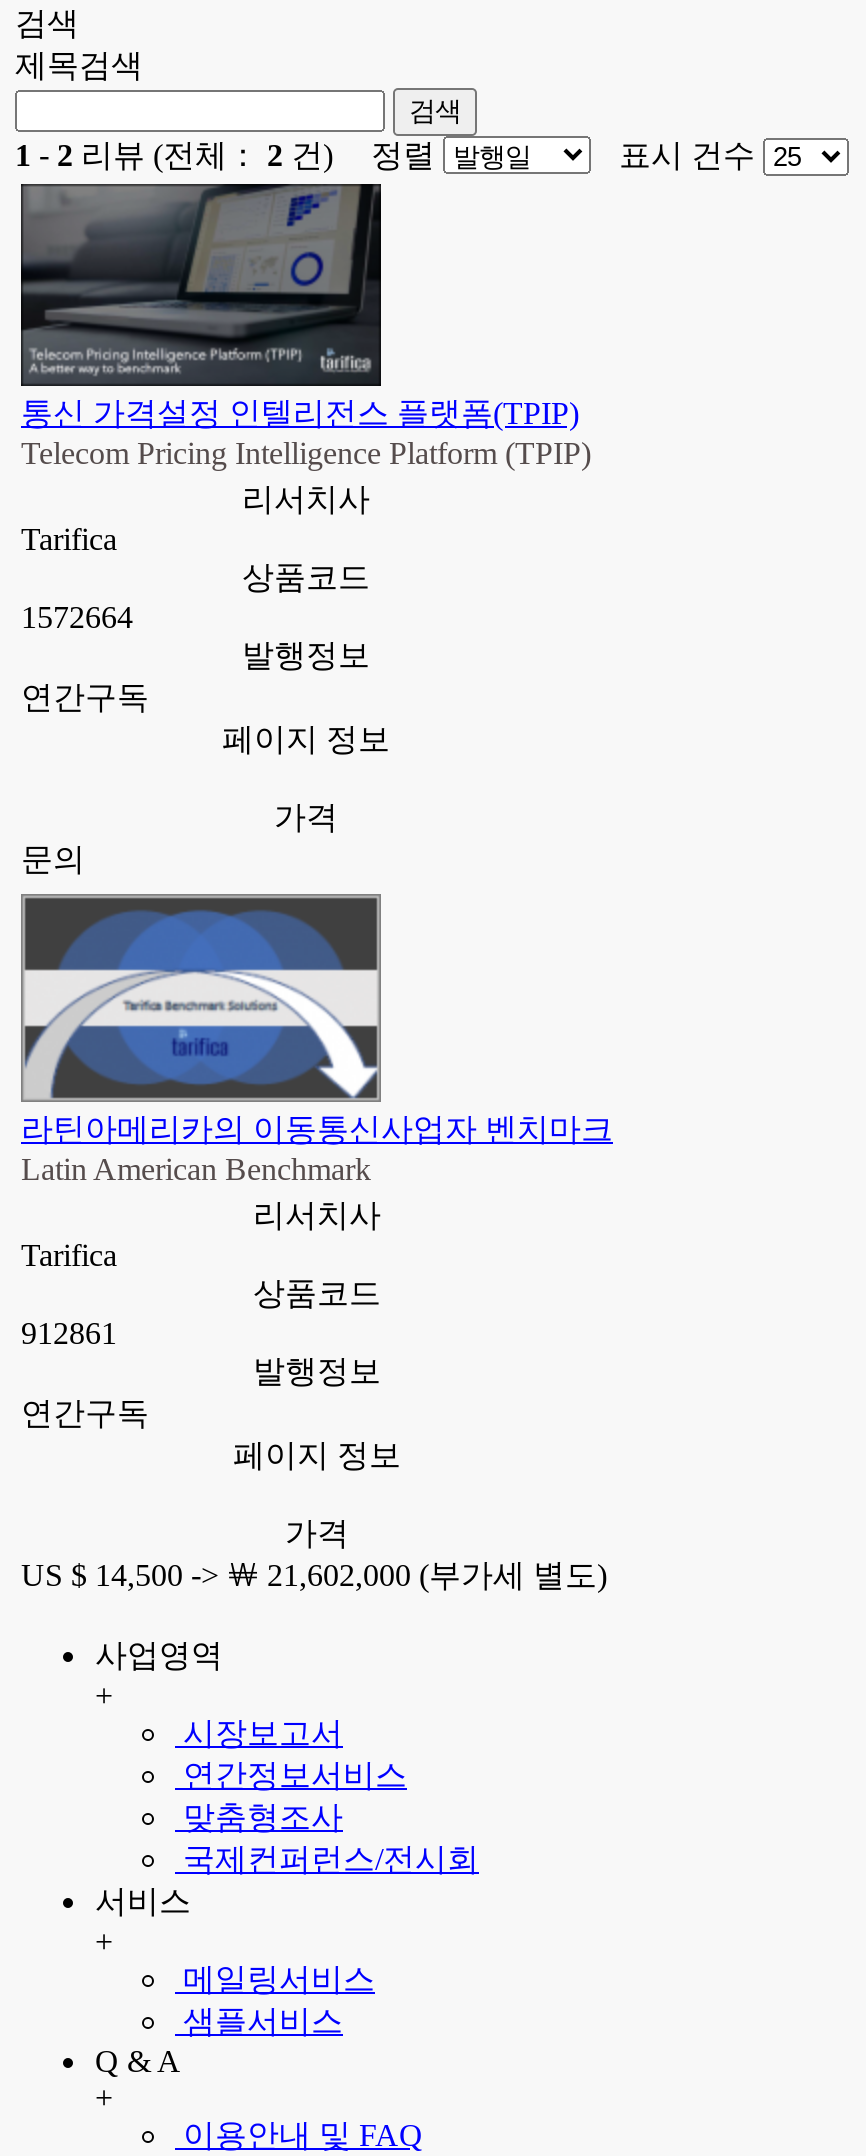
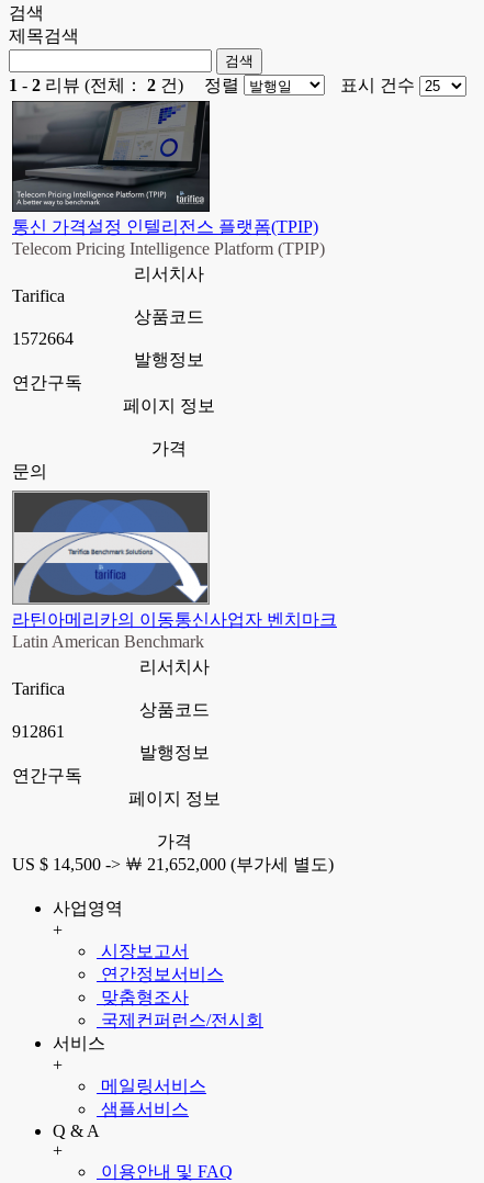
[21,1558,607,1592] US $ 14,500 ->￦ 21,602,000 (부가세 별도) -> [12,855,334,874] US $ 14,500 ->￦ 21,652,000 (부가세 별도)

